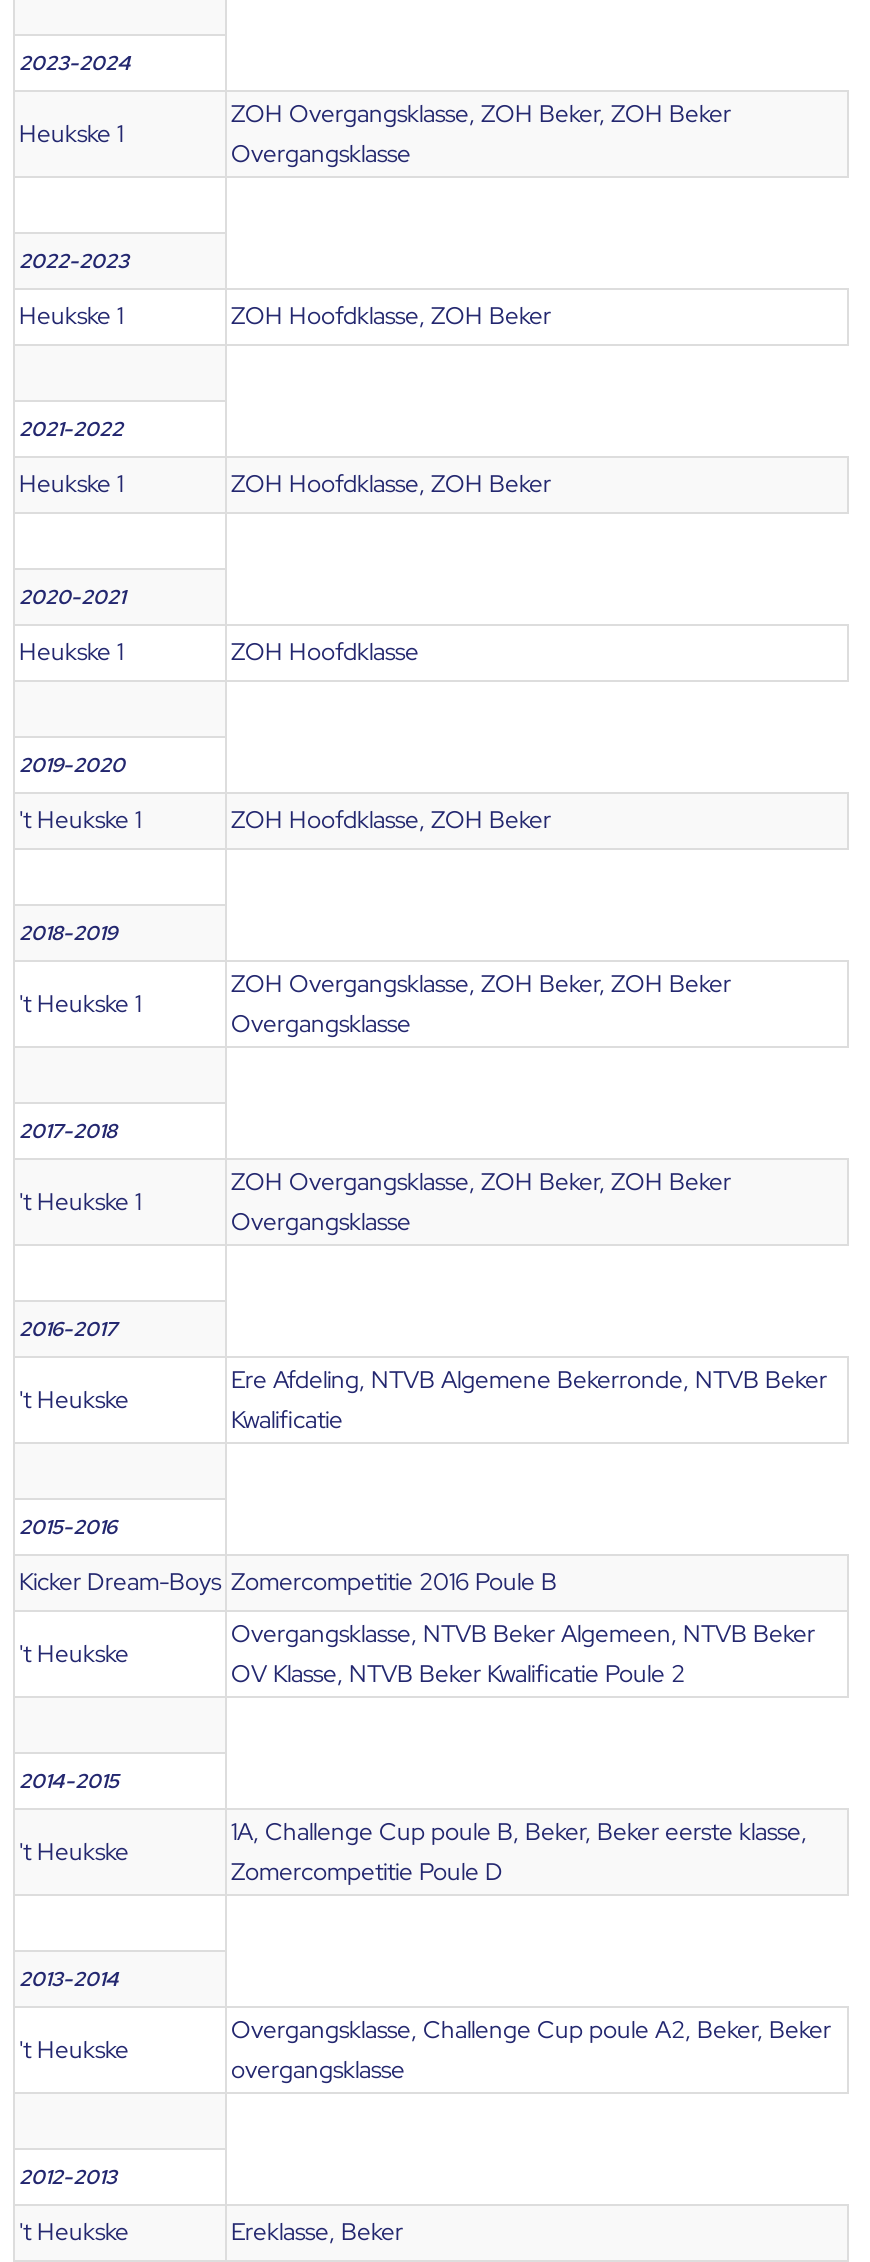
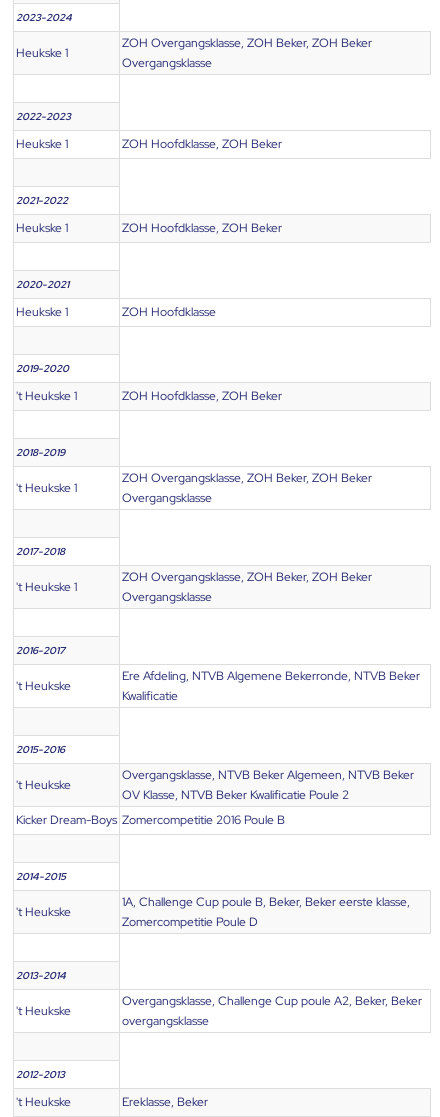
moved [19,1566,557,1598] -> [16,812,285,828]: Kicker Dream-Boys Zomercompetitie 2016 Poule B
moved [19,1618,815,1690] -> [16,767,414,803]: 't Heukske | Overgangsklasse, NTVB Beker Algemeen, NTVB Beker | OV Klasse, NTVB Beker Kwalificatie Poule 2

